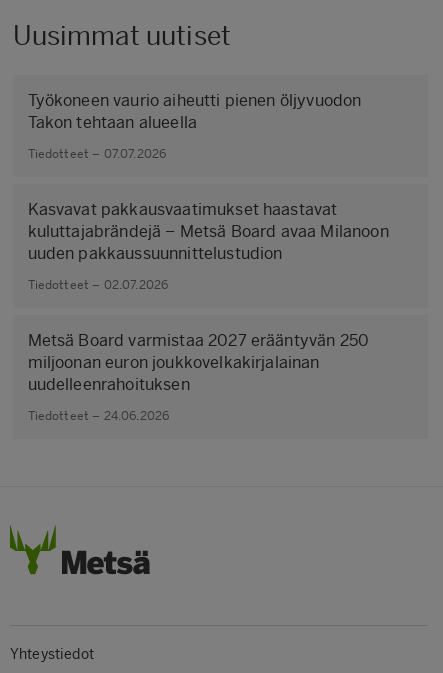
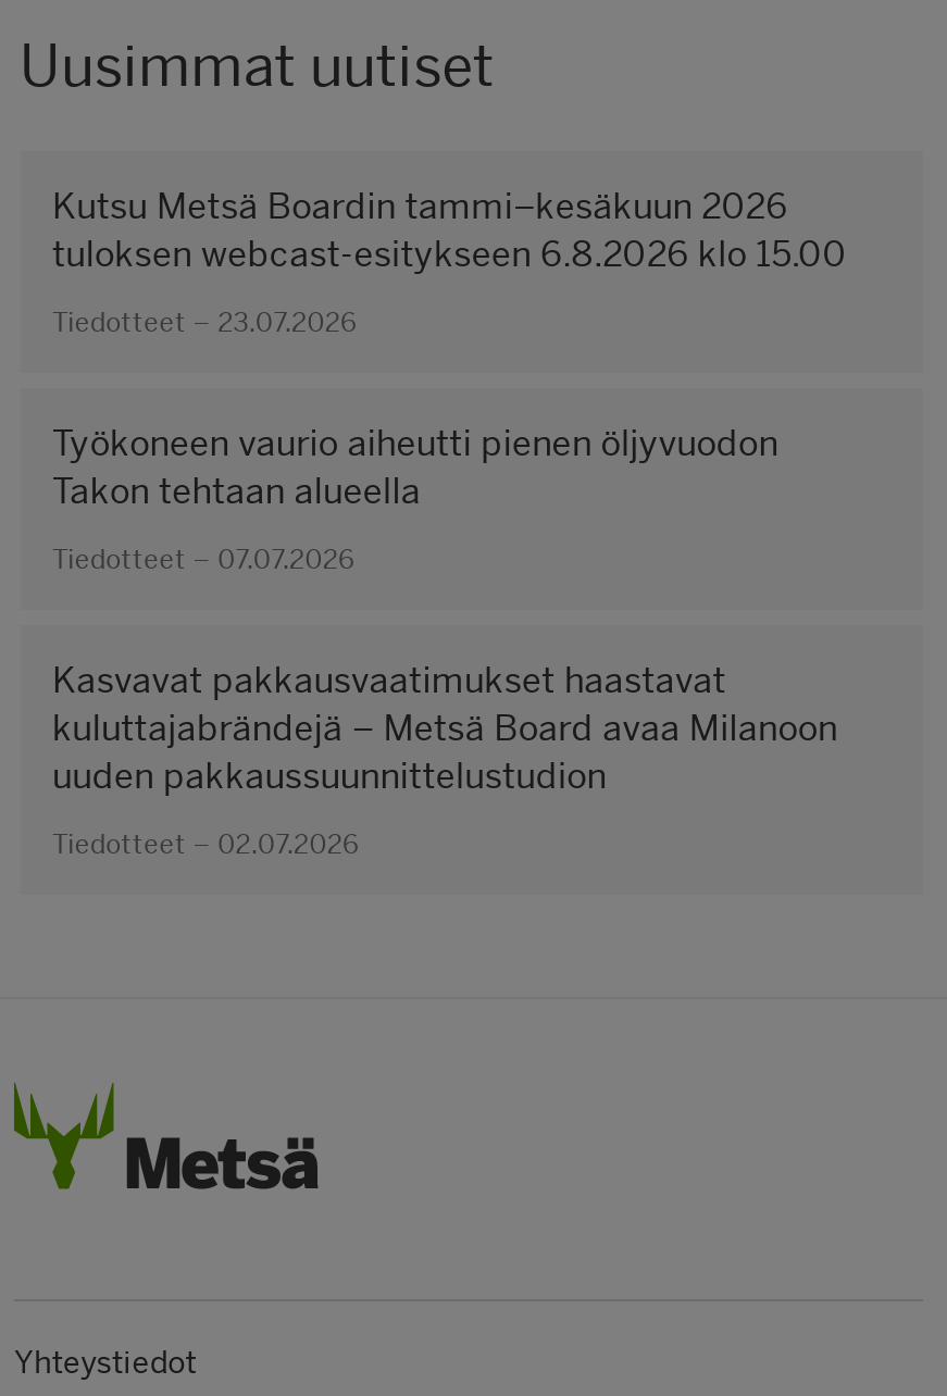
none -> [52,186,847,337] Kutsu Metsä Boardin tammi–kesäkuun 2026 | tuloksen webcast-esitykseen 6.8.2026 klo 15.00 | Tiedotteet – 23.07.2026
moved [27,91,389,291] -> [52,423,838,859]: Työkoneen vaurio aiheutti pienen öljyvuodon | Takon tehtaan alueella | Tiedotteet – 07.07.2026 | Kasvavat pakkausvaatimukset haastavat | kuluttajabrändejä – Metsä Board avaa Milanoon | uuden pakkaussuunnittelustudion | Tiedotteet – 02.07.2026
[27,331,369,422] Metsä Board varmistaa 2027 erääntyvän 250 | miljoonan euron joukkovelkakirjalainan | uudelleenrahoituksen | Tiedotteet – 24.06.2026 -> none

